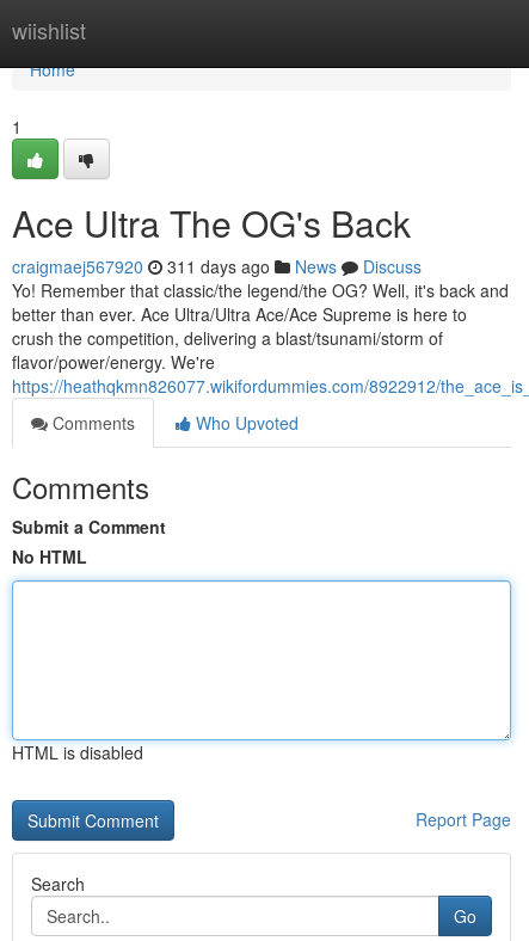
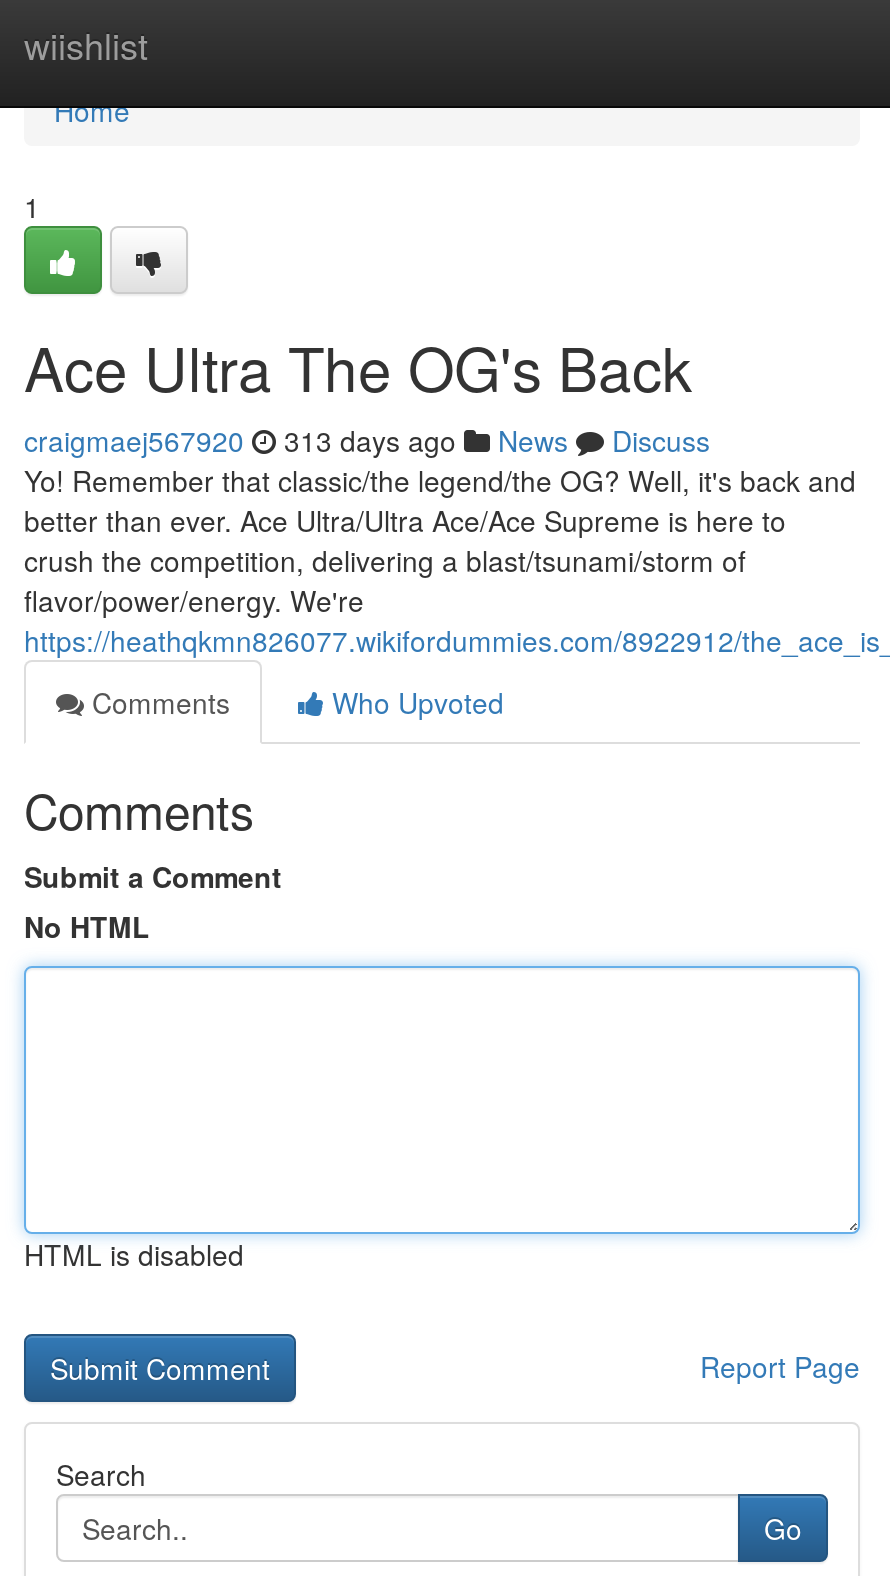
[12,254,422,278] craigmaej567920 311 days ago News Discuss -> [24,420,710,460] craigmaej567920 313 days ago News Discuss

